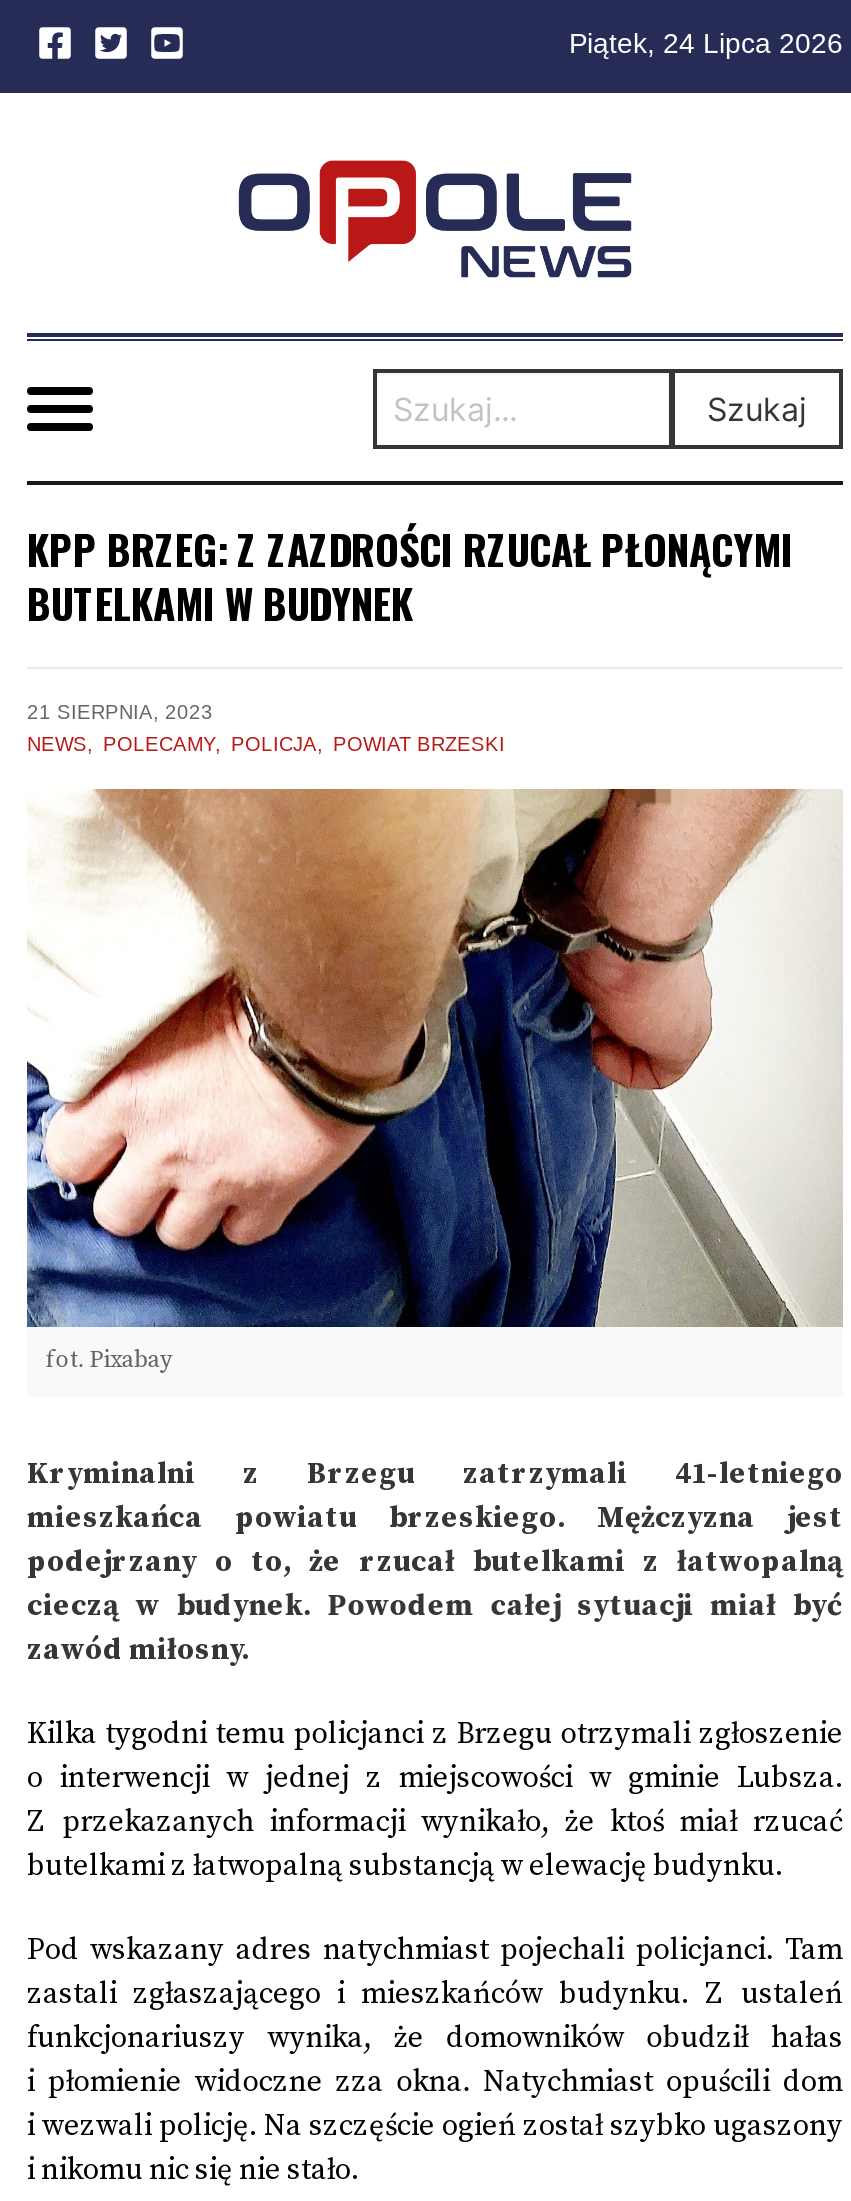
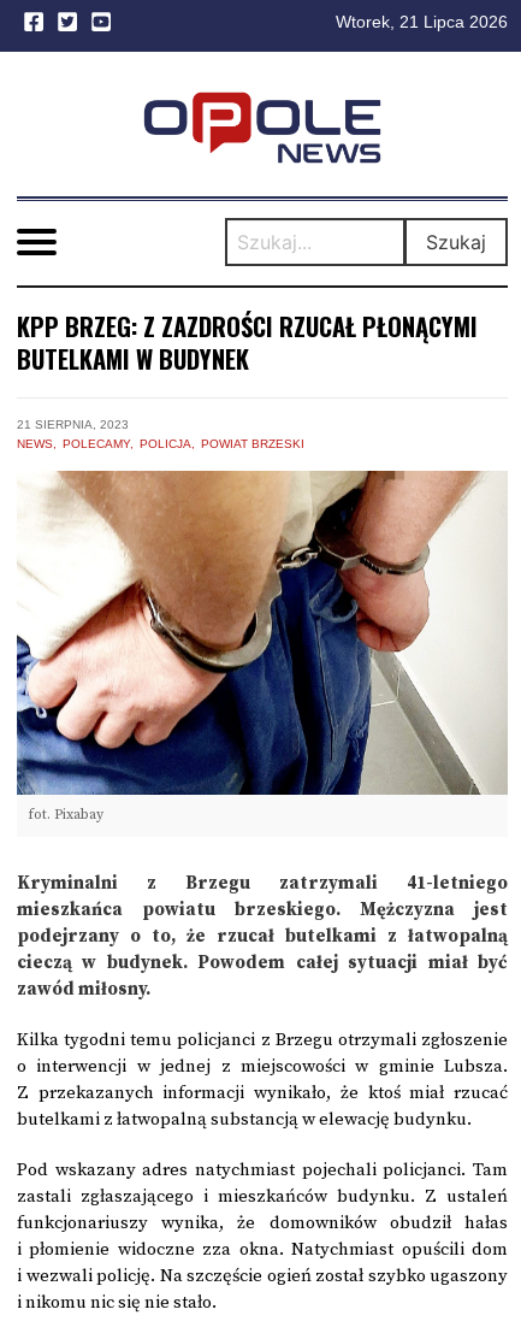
[569,27,843,59] Piątek, 24 Lipca 2026 -> [336,12,508,31] Wtorek, 21 Lipca 2026

